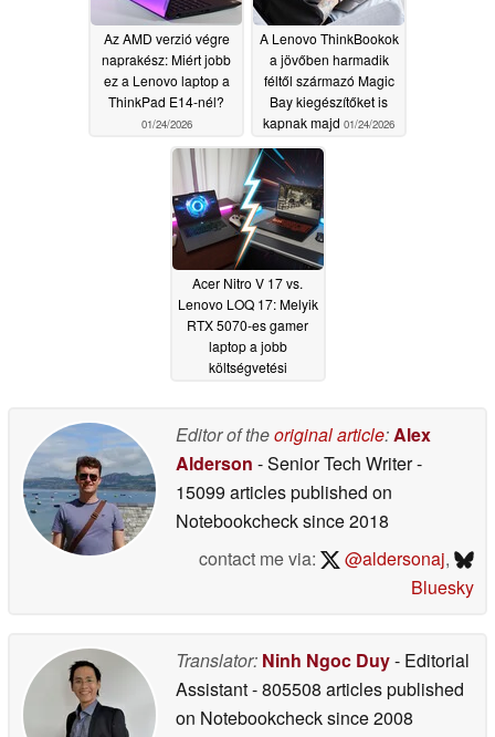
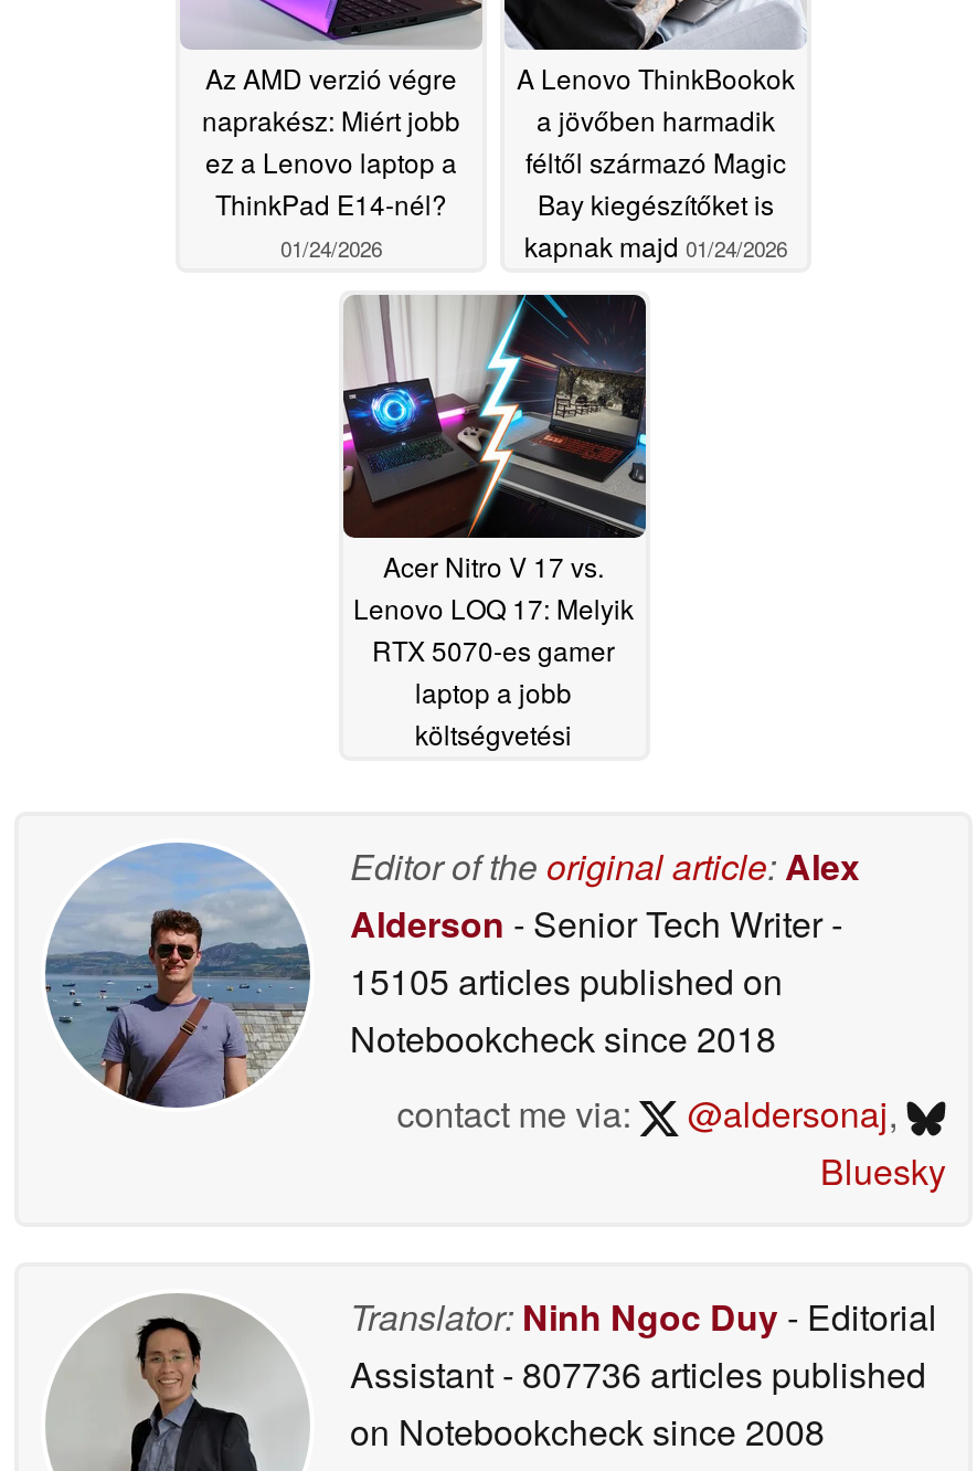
[176,479,392,504] 15099 articles published on -> [350,955,783,1006] 15105 articles published on
[176,676,464,701] Assistant - 805508 articles published -> [350,1349,926,1399] Assistant - 807736 articles published

